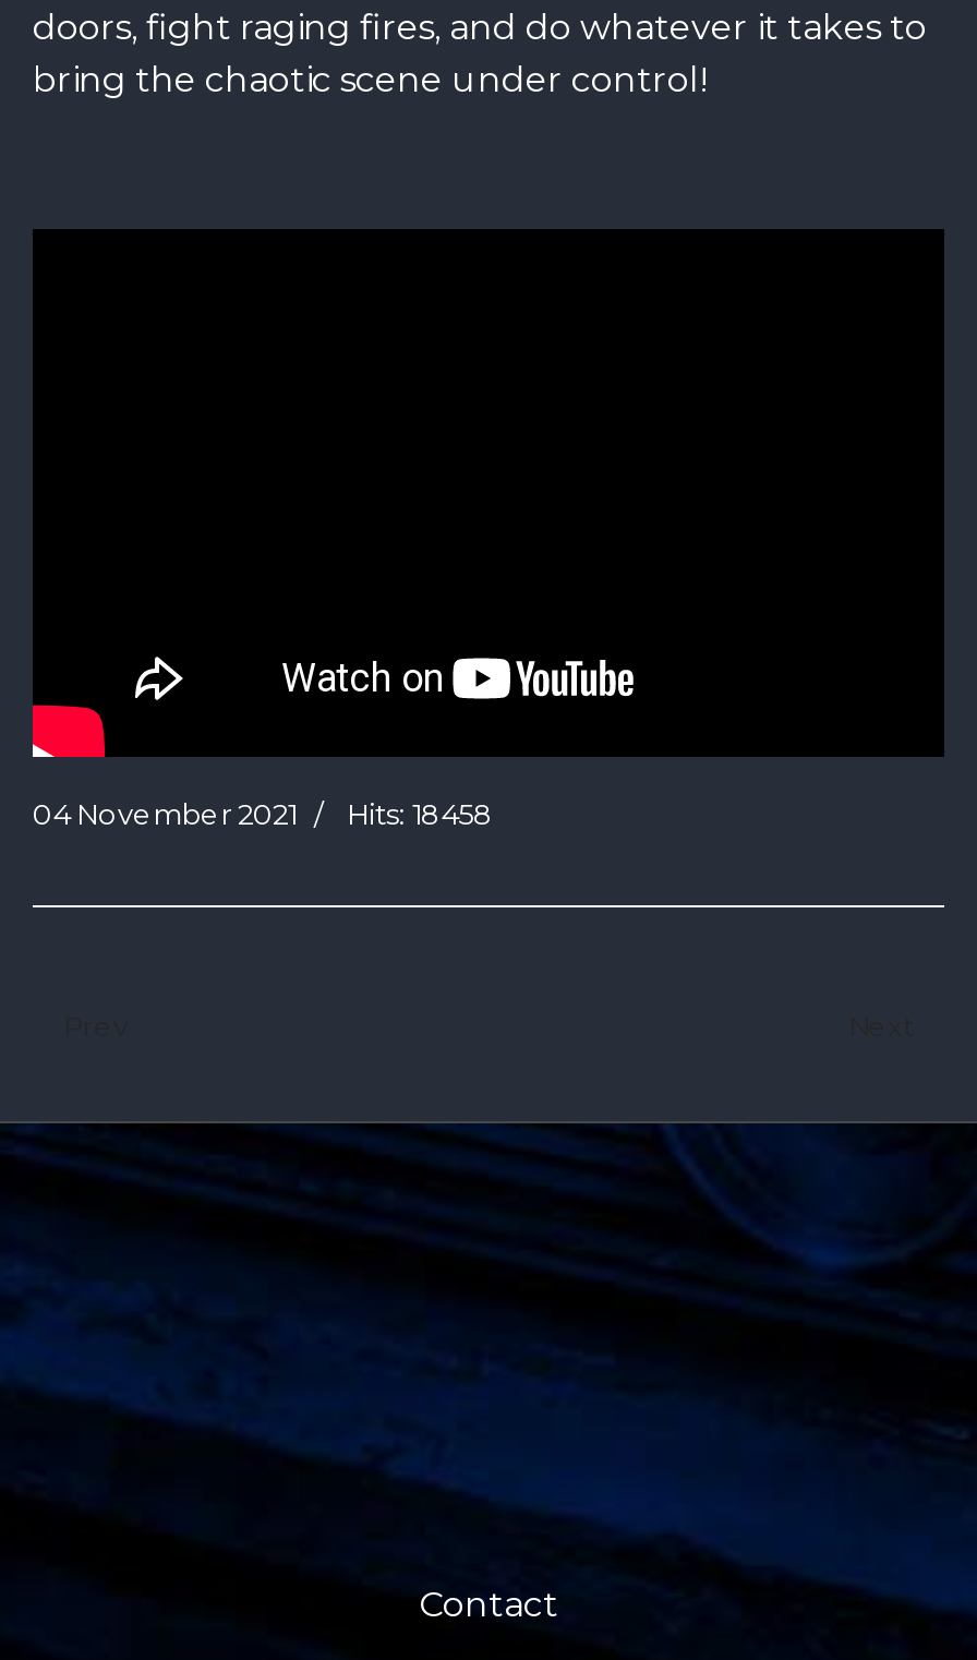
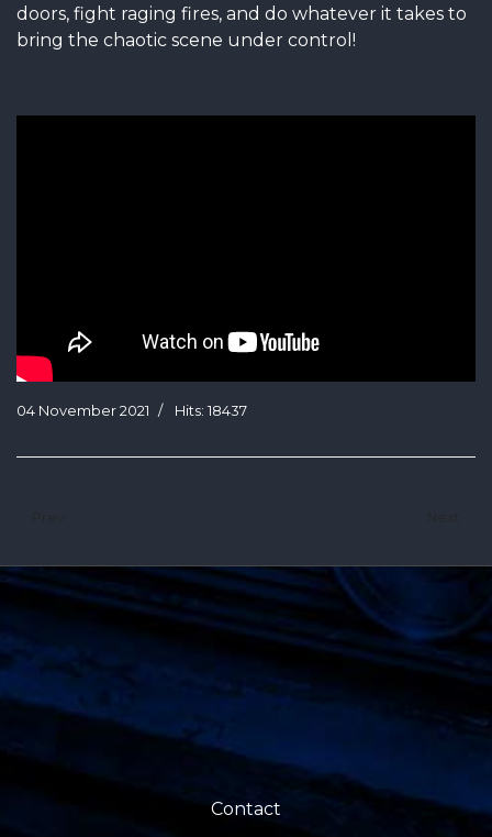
[33,795,493,830] 04 November 2021 Hits: 18458 -> [16,401,247,419] 04 November 2021 Hits: 18437

